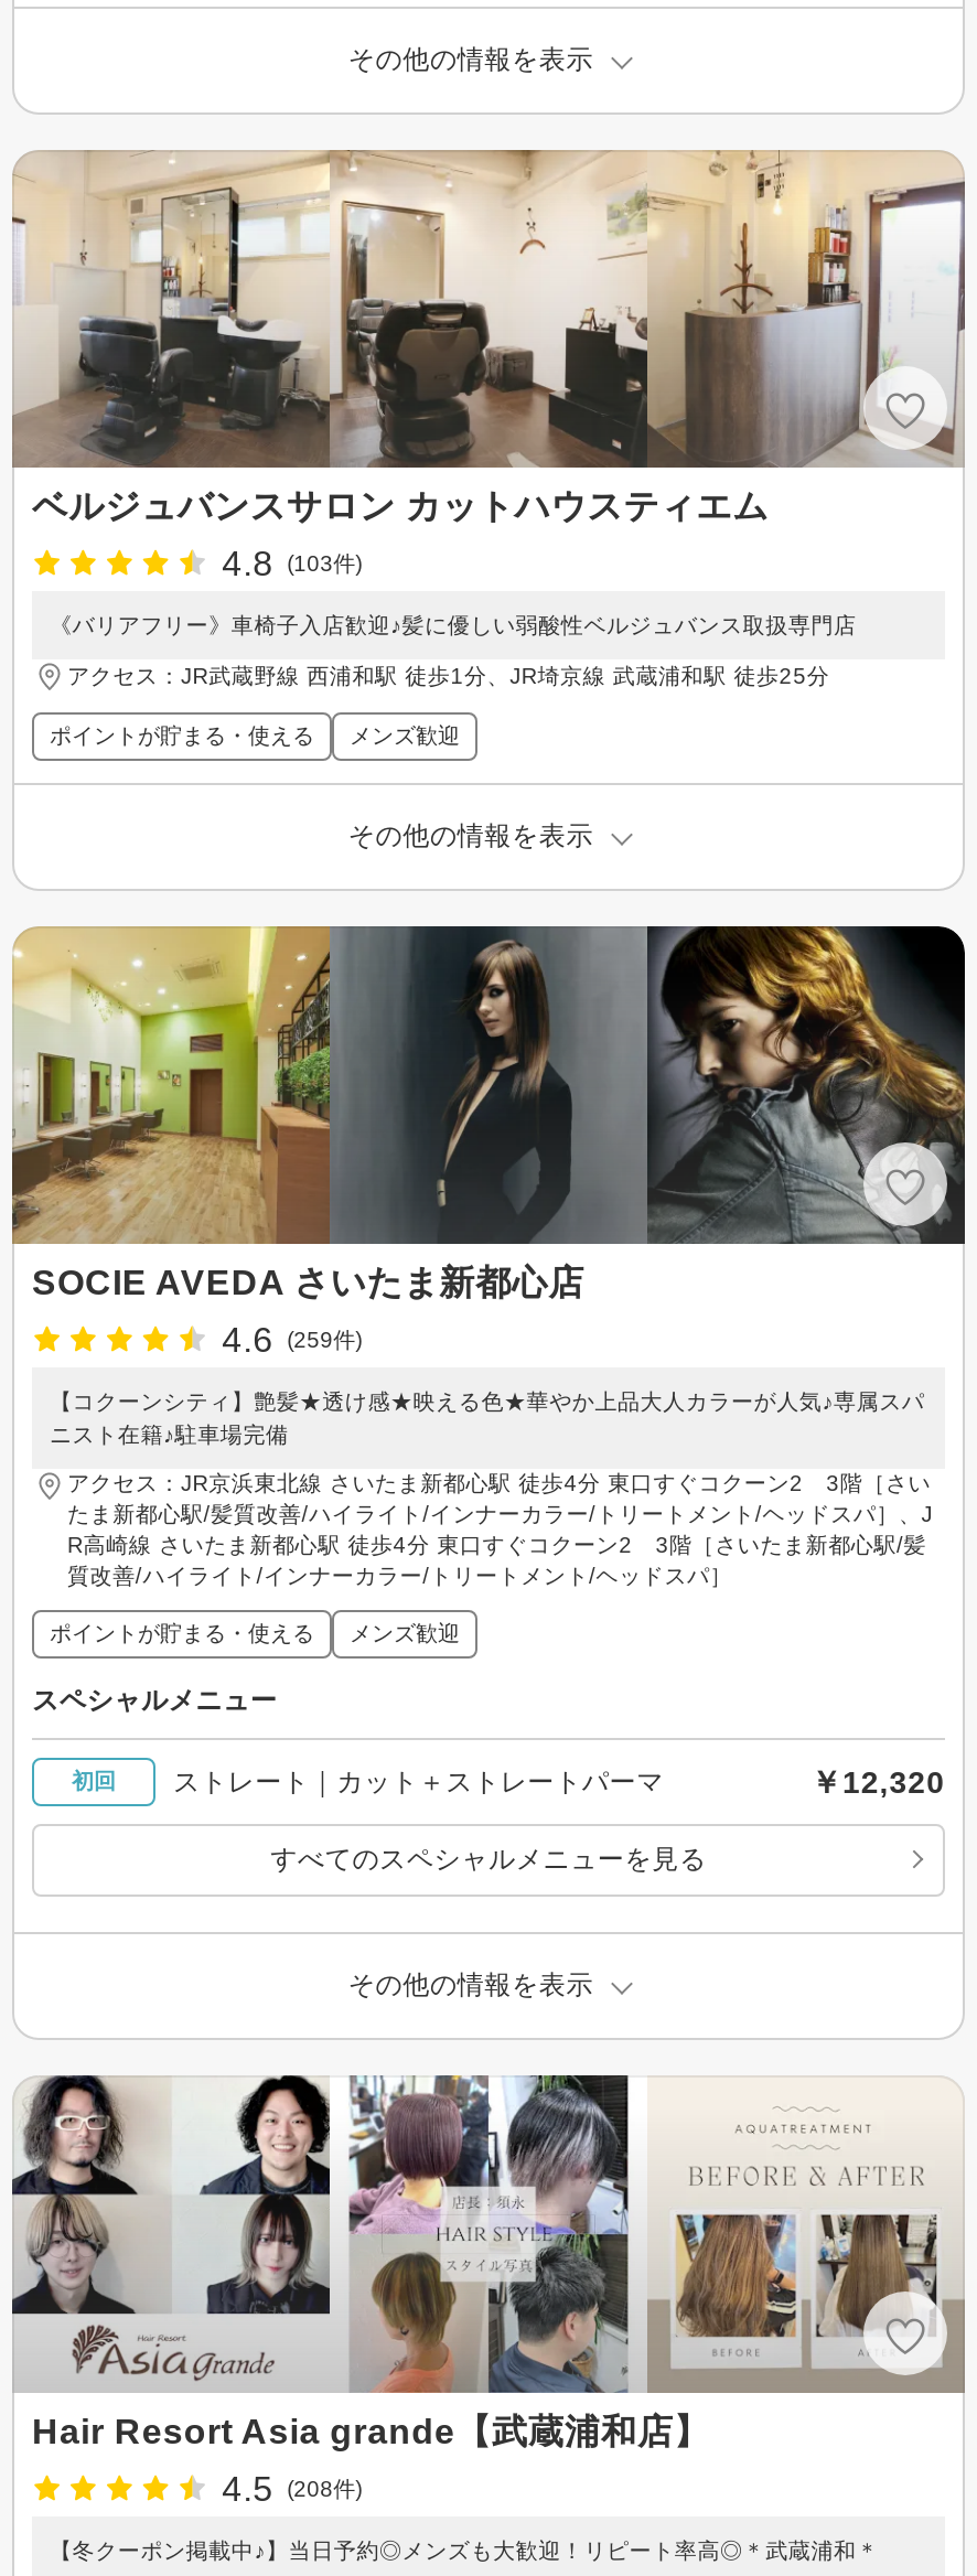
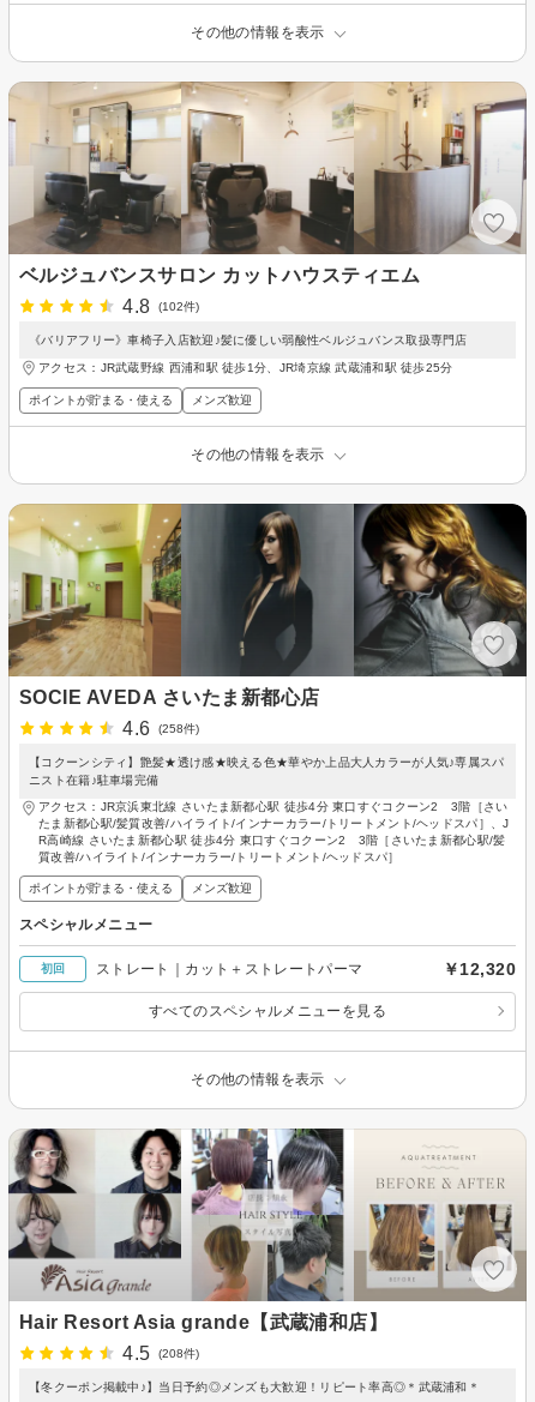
[222,544,362,582] 4.8 (103件) -> [122,296,199,316] 4.8 (102件)
[222,1320,362,1358] 4.6 (259件) -> [122,718,199,738] 4.6 (258件)

